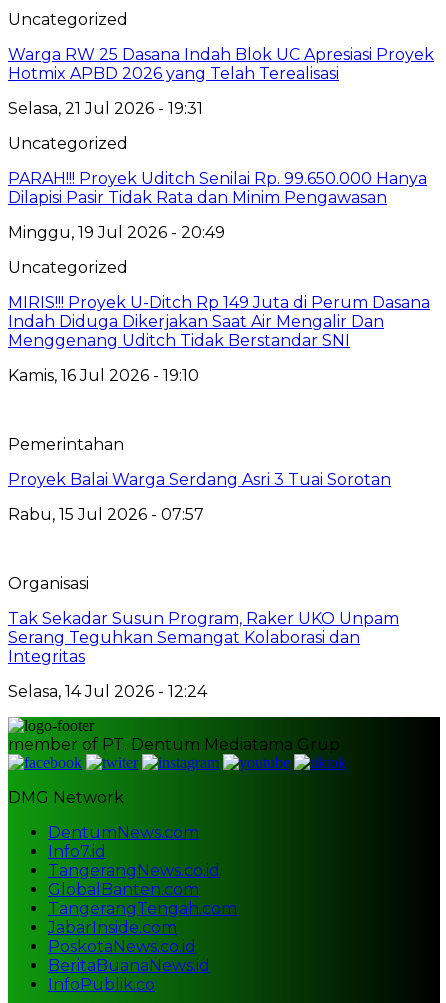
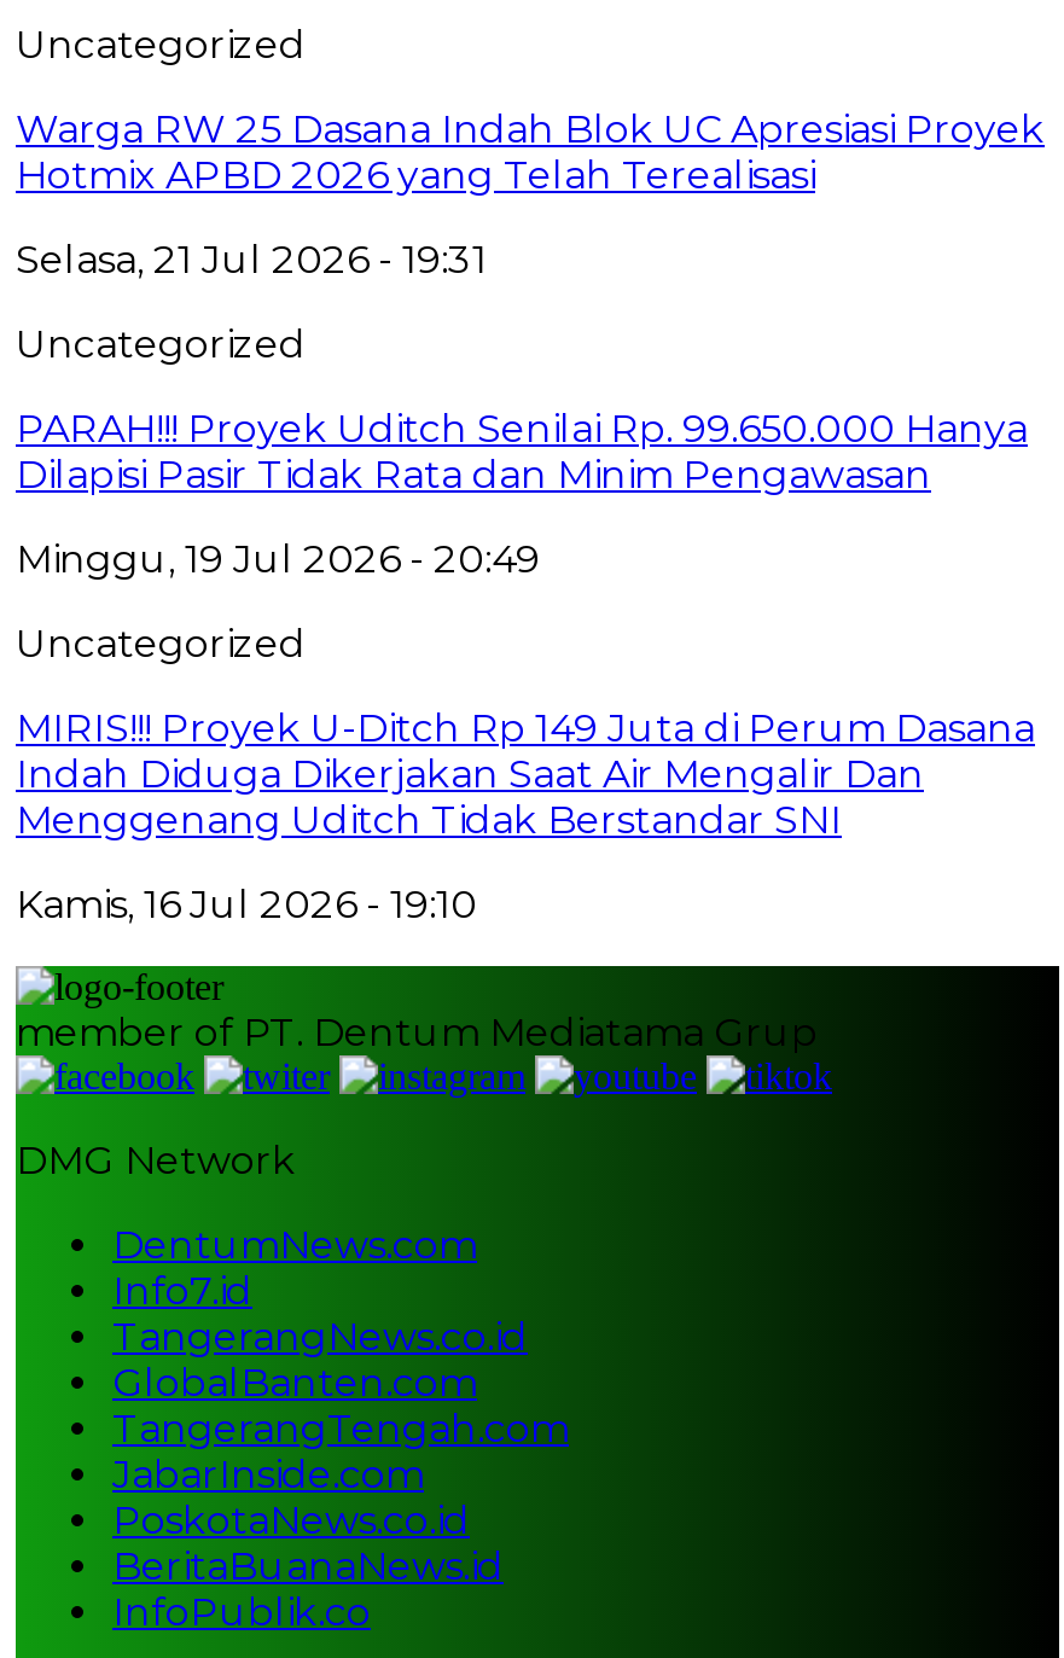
[8,435,391,524] Pemerintahan | Proyek Balai Warga Serdang Asri 3 Tuai Sorotan | Rabu, 15 Jul 2026 - 07:57 -> none
[8,574,399,701] Organisasi | Tak Sekadar Susun Program, Raker UKO Unpam | Serang Teguhkan Semangat Kolaborasi dan | Integritas | Selasa, 14 Jul 2026 - 12:24 -> none

